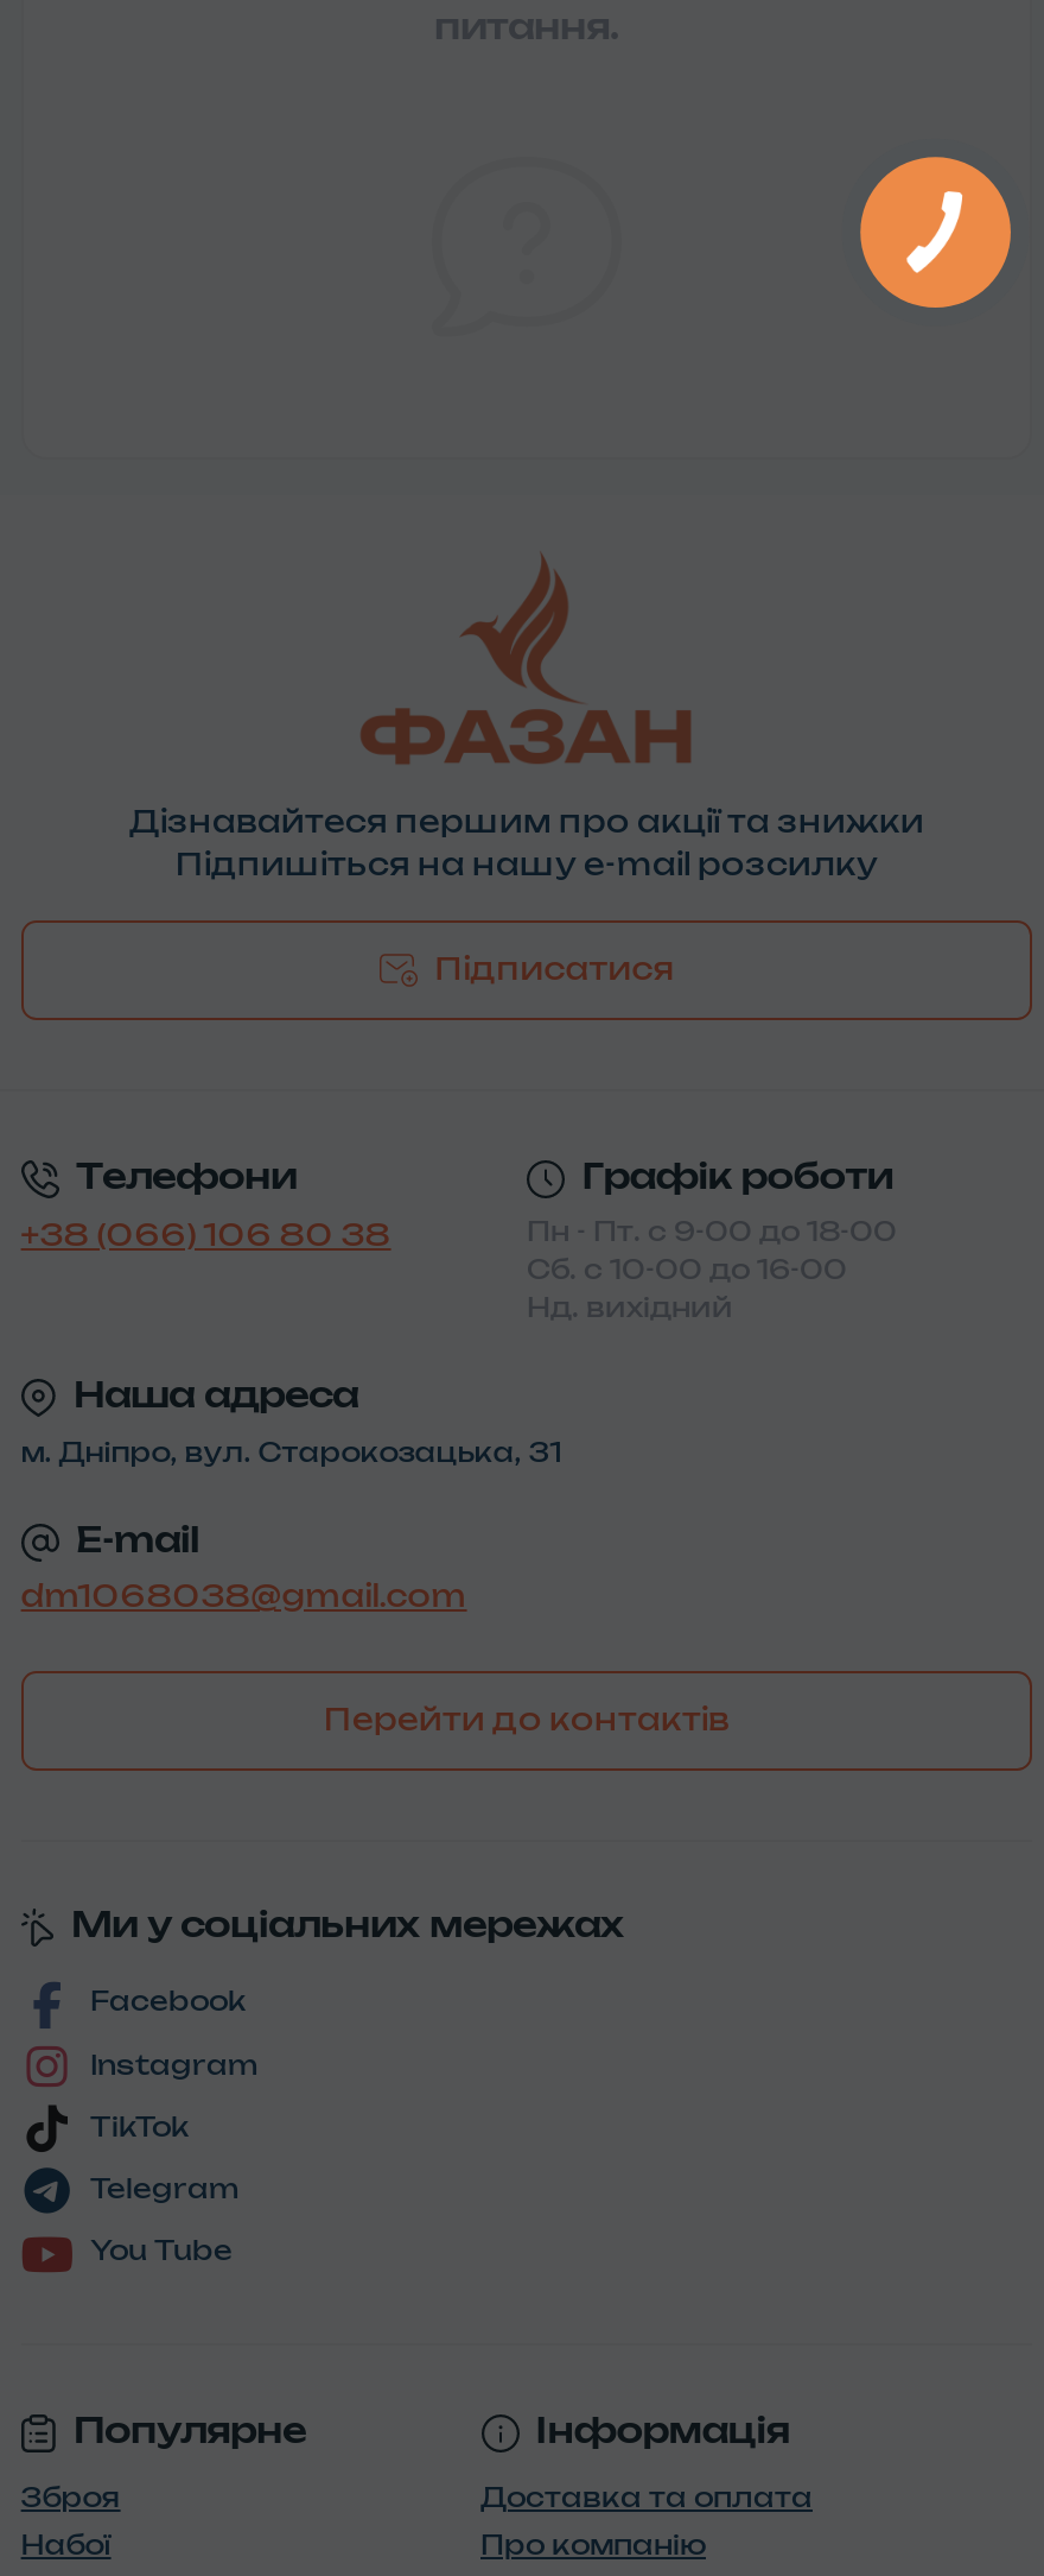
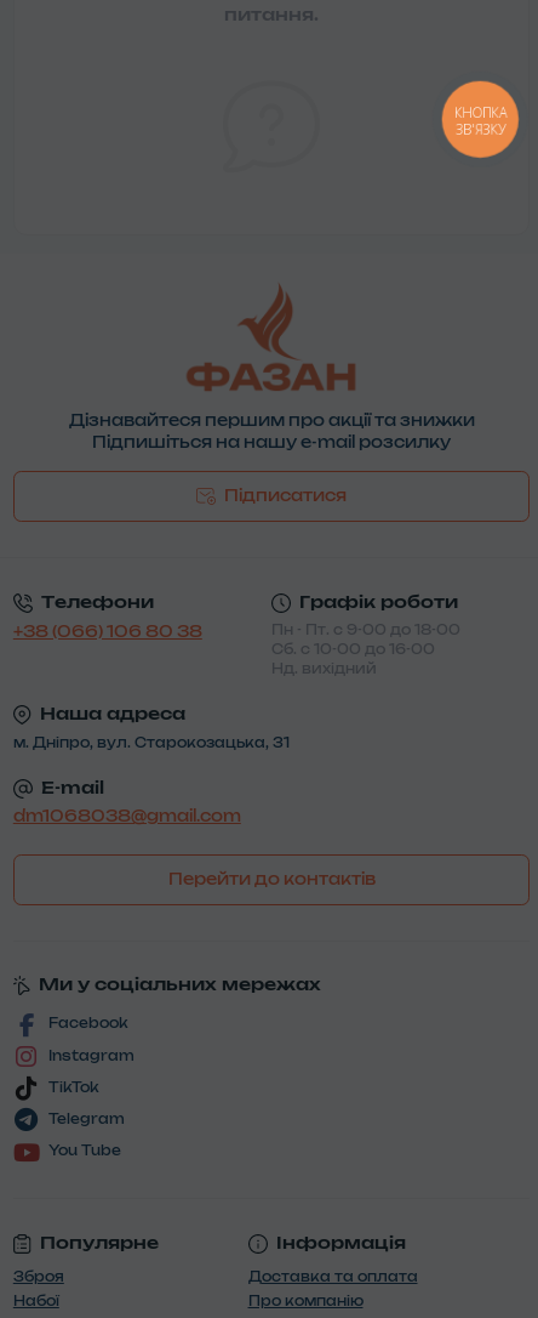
none -> [454,104,506,139] КНОПКА | ЗВ'ЯЗКУ

